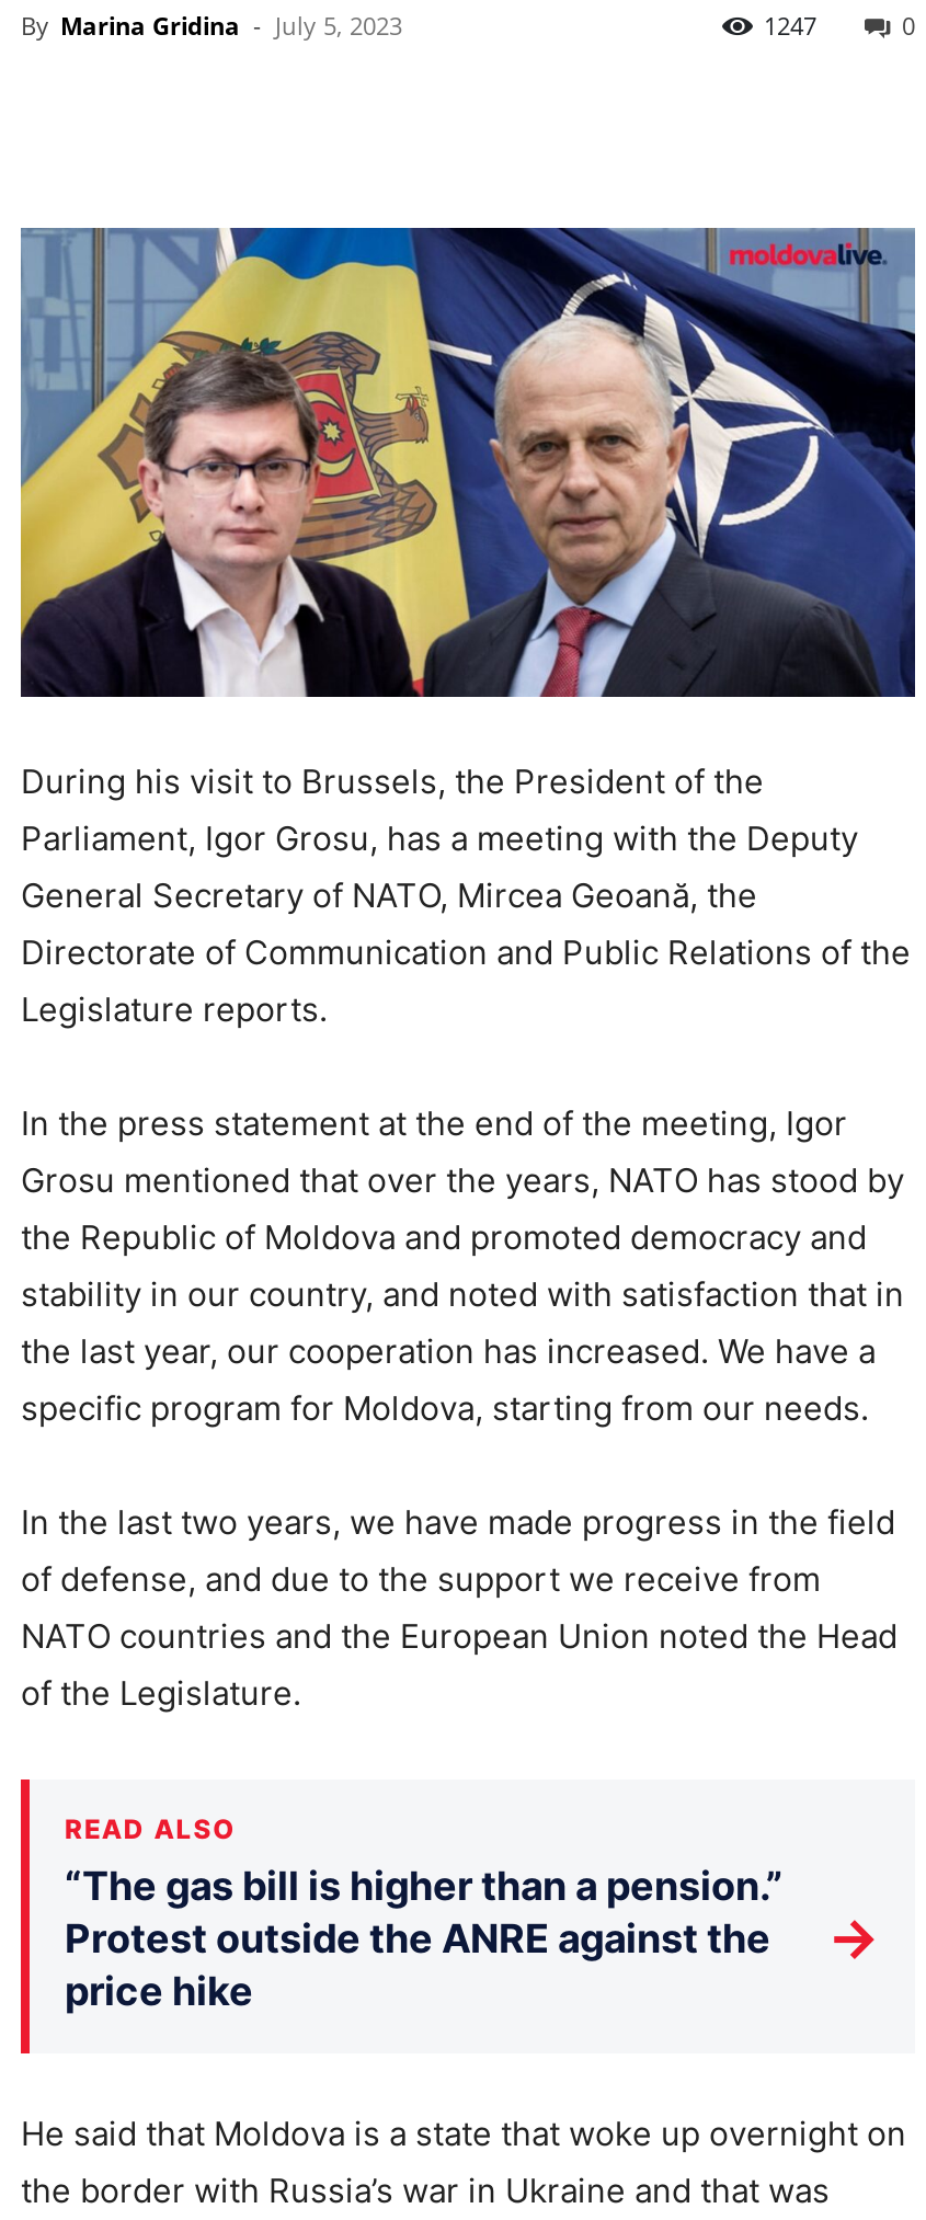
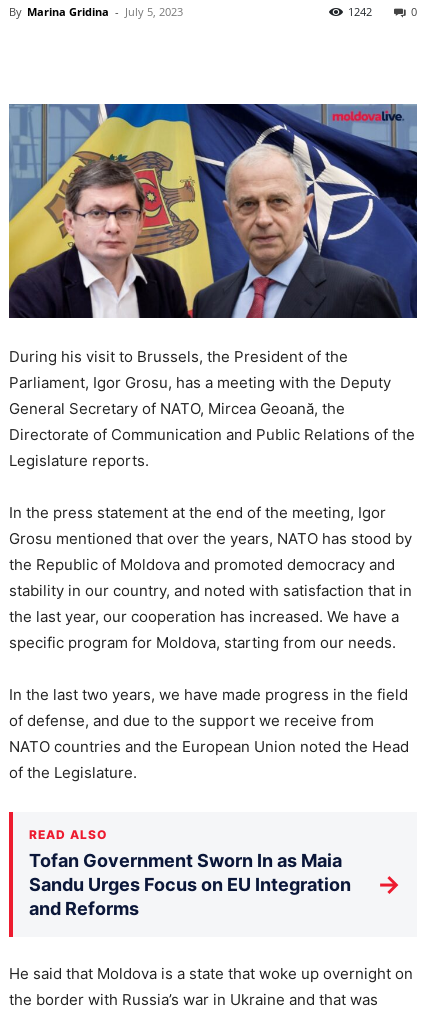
[764,9,816,42] 1247 -> [348,4,372,19] 1242
[65,1863,784,2014] “The gas bill is higher than a pension.” | Protest outside the ANRE against the | price hike -> [29,850,351,919] Tofan Government Sworn In as Maia | Sandu Urges Focus on EU Integration | and Reforms

